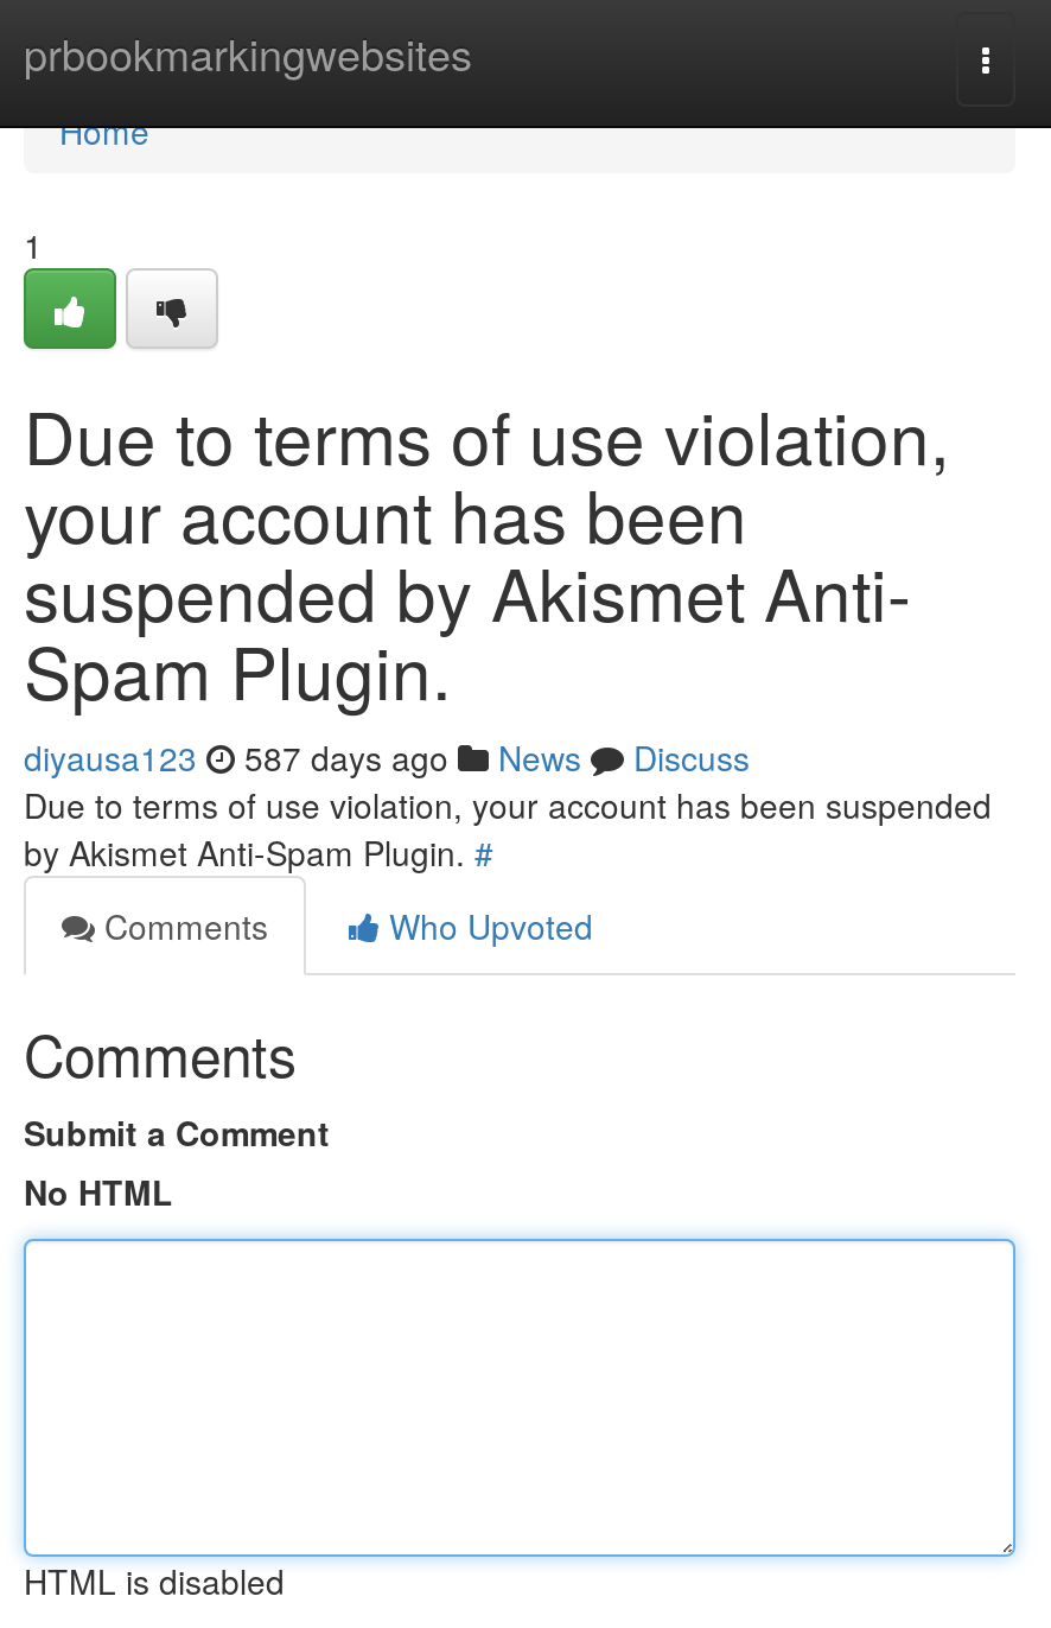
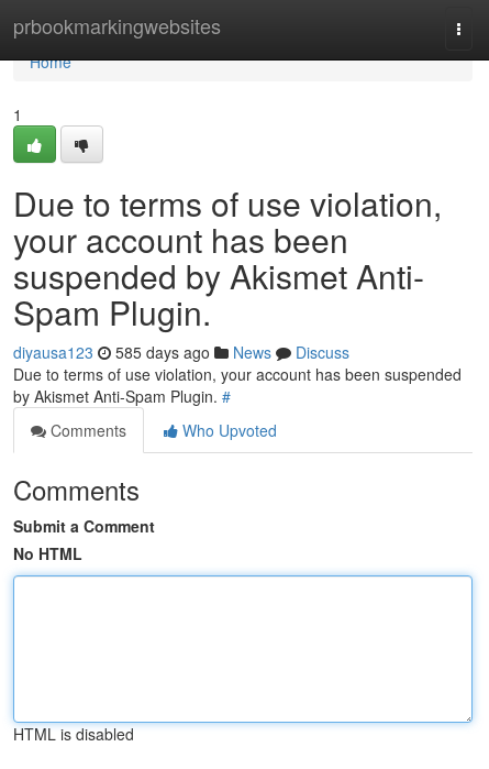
[24,733,750,781] diyausa123 587 days ago News Discuss -> [13,341,349,363] diyausa123 585 days ago News Discuss

